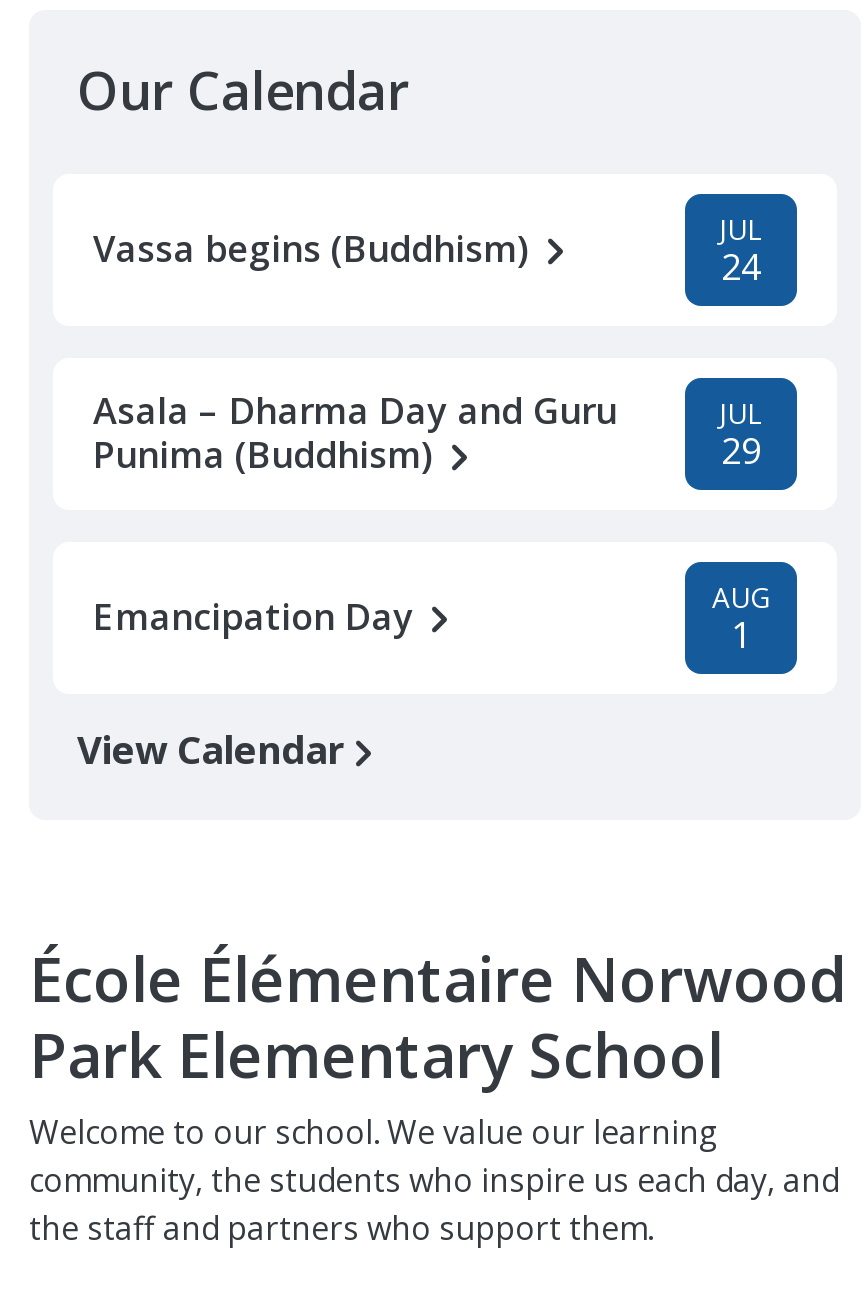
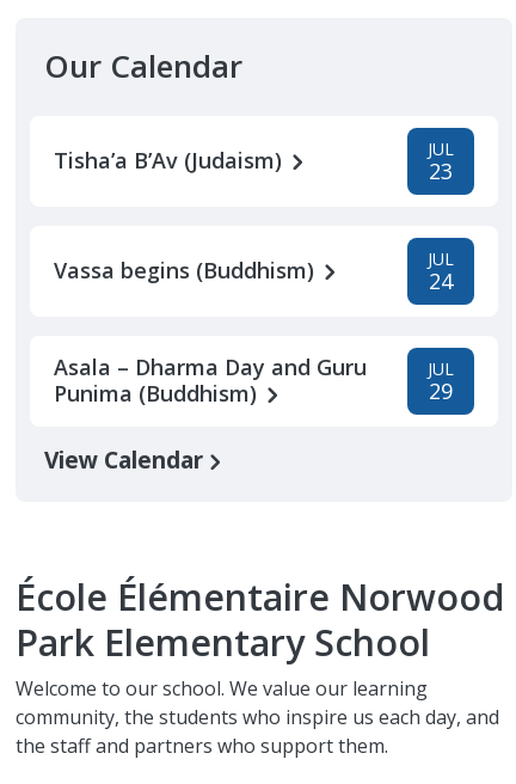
none -> [54,137,454,185] Tisha’a B’Av (Judaism) | JUL | 23
moved [93,210,763,478] -> [54,247,454,408]: Vassa begins (Buddhism) | JUL | 24 | Asala – Dharma Day and Guru | Punima (Buddhism) | JUL | 29
[93,578,770,658] Emancipation Day | AUG | 1 -> none

